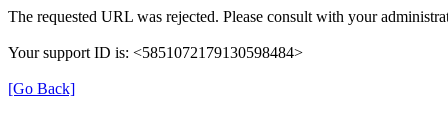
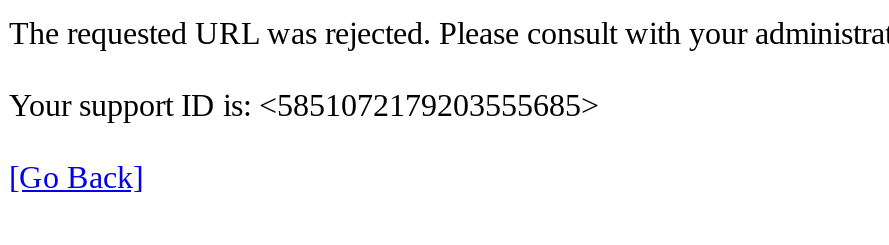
[8,44,303,61] Your support ID is: <5851072179130598484> -> [9,88,599,122] Your support ID is: <5851072179203555685>

